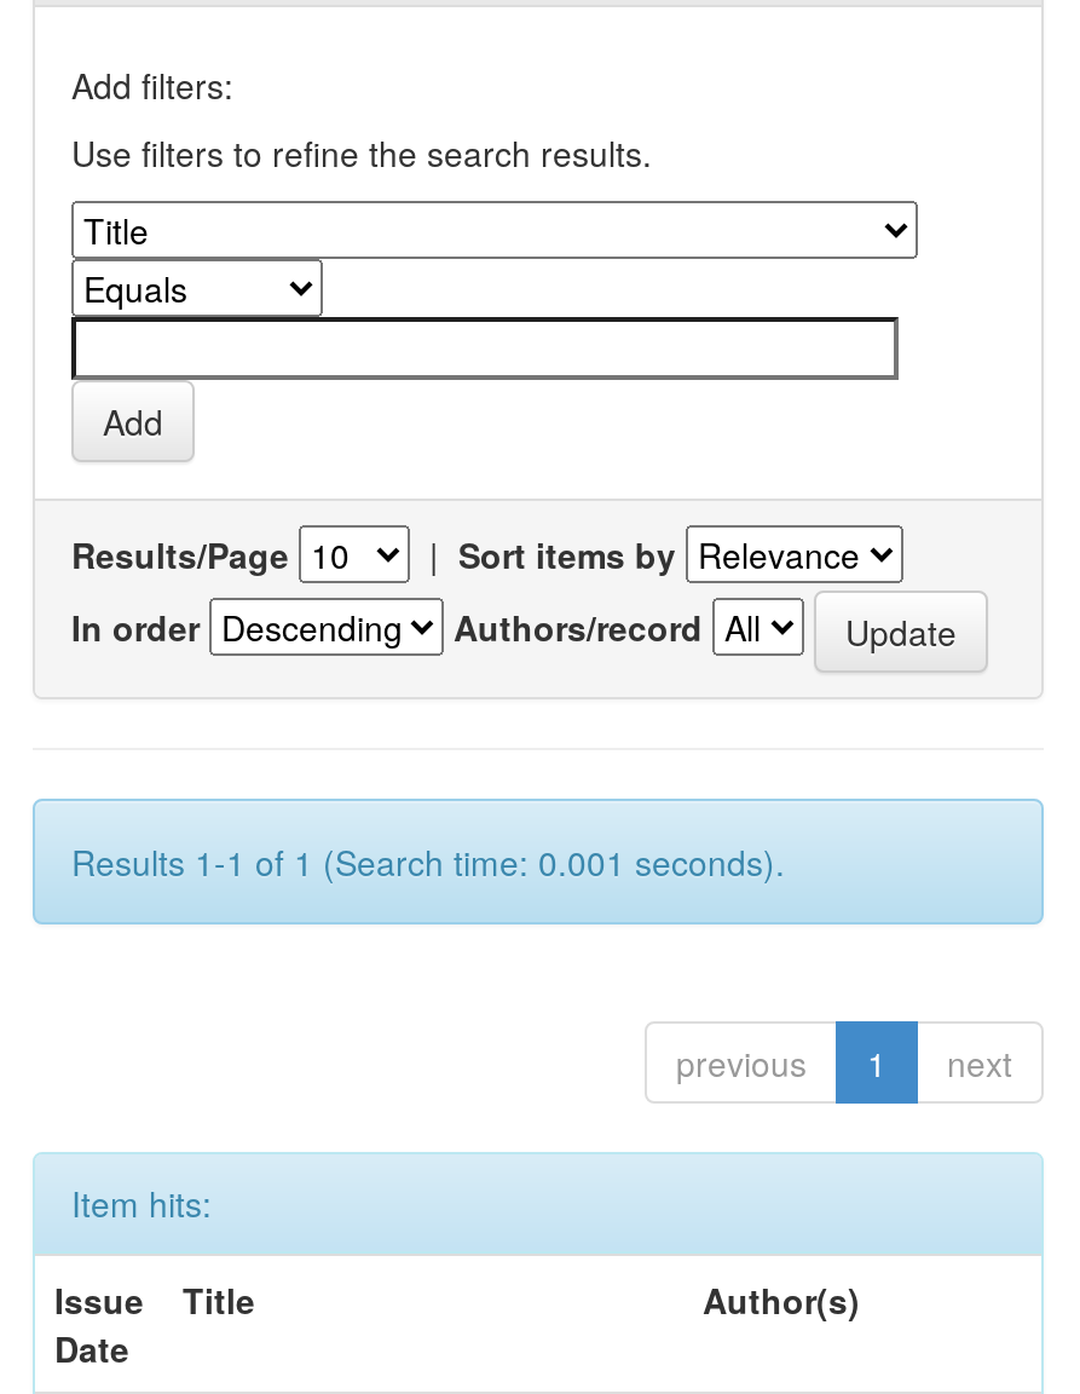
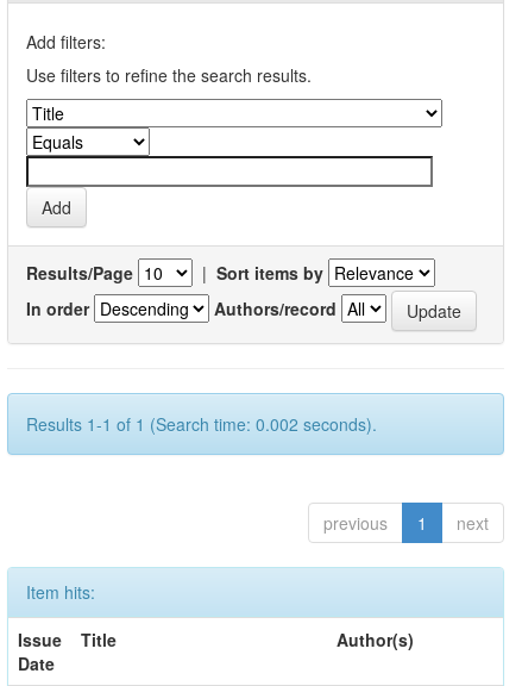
[71,837,785,886] Results 1-1 of 1 (Search time: 0.001 seconds). -> [26,412,377,436] Results 1-1 of 1 (Search time: 0.002 seconds).

